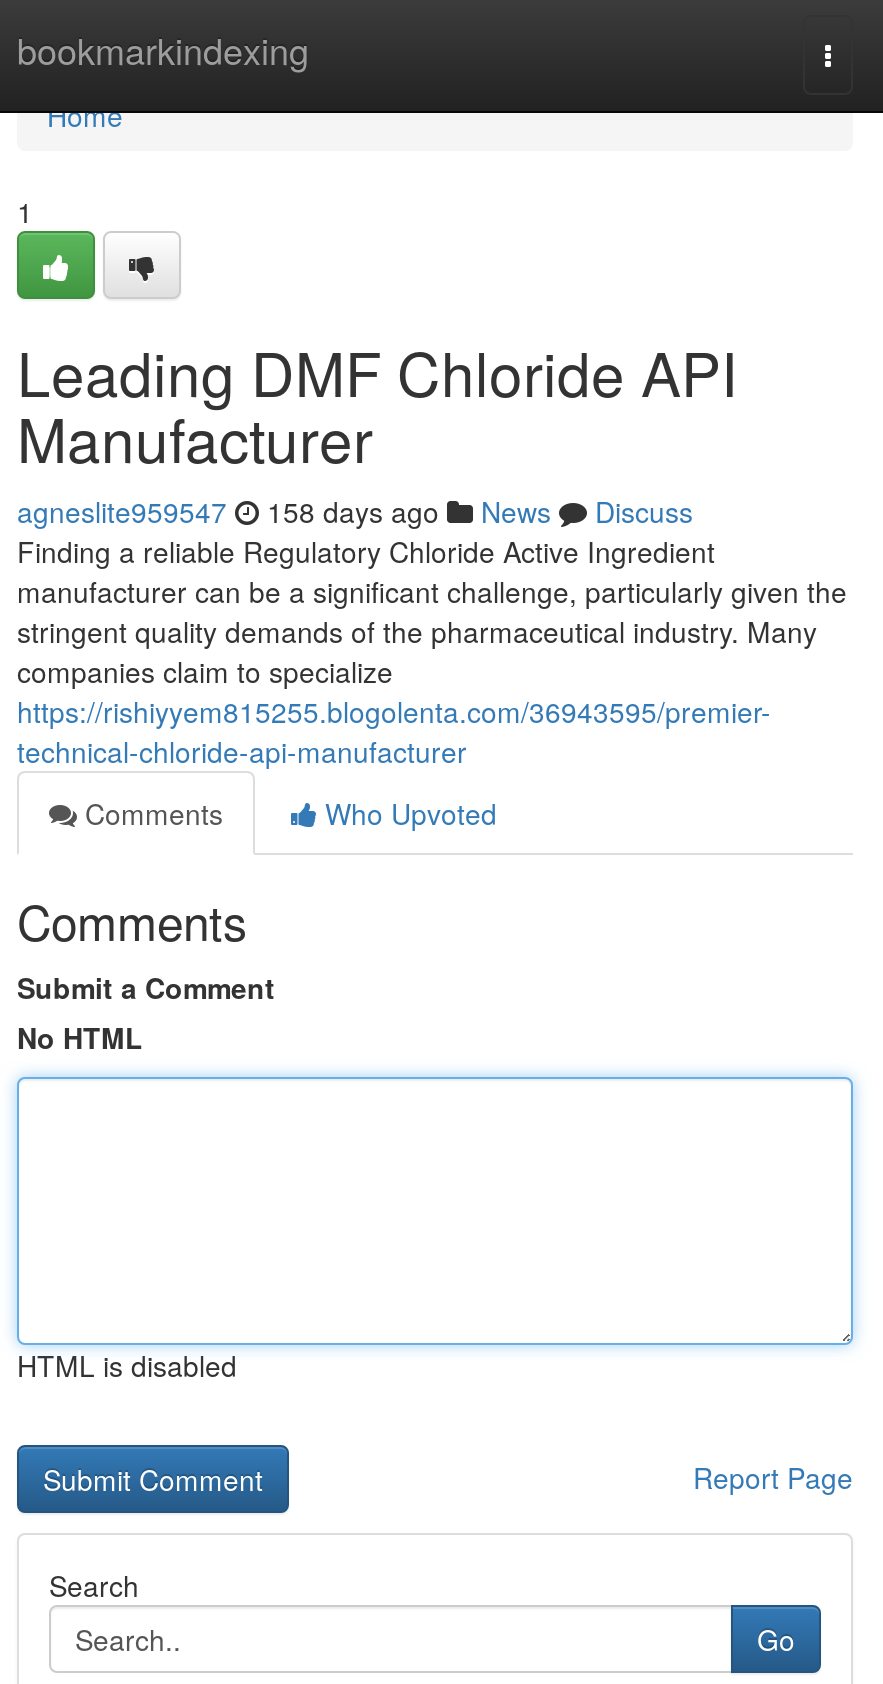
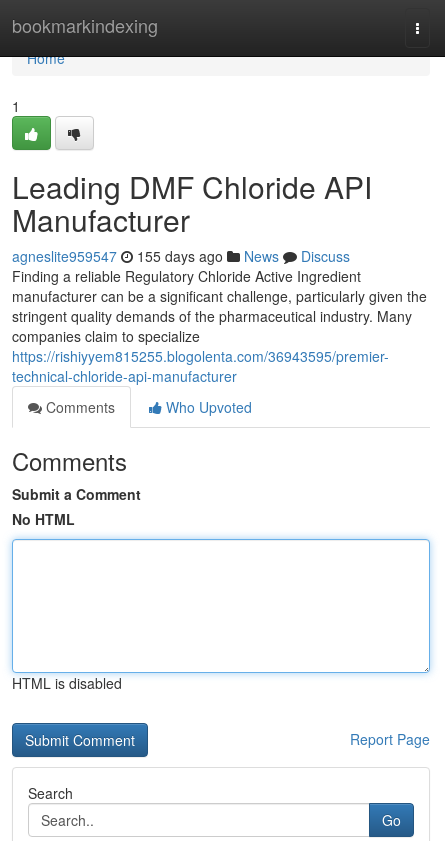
[17,491,693,531] agneslite959547 158 days ago News Discuss -> [12,246,350,266] agneslite959547 155 days ago News Discuss

